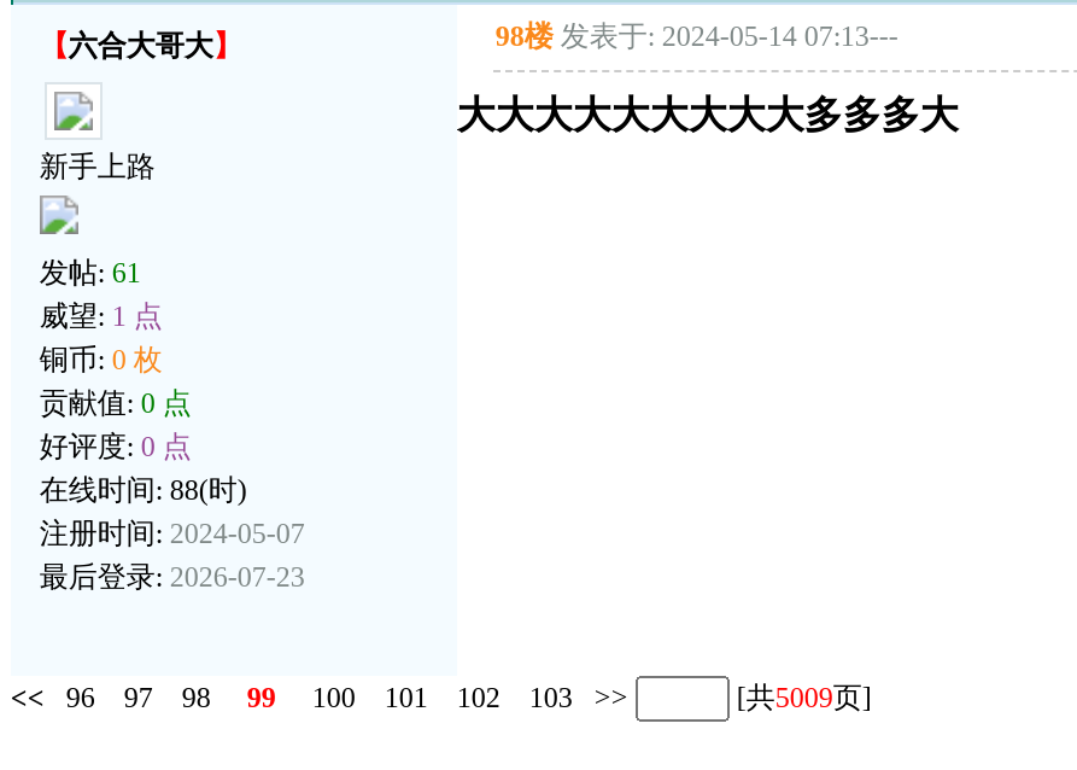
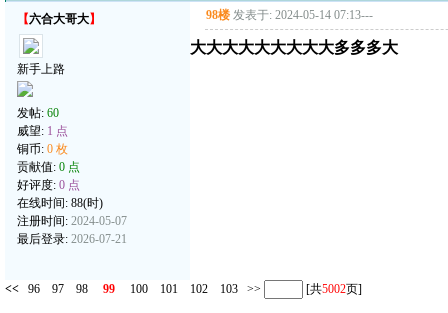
[40,256,141,290] 发帖: 61 -> [17,106,59,120] 发帖: 60
[40,560,305,594] 最后登录: 2026-07-23 -> [17,232,127,246] 最后登录: 2026-07-21
[729,680,872,714] [共5009页] -> [303,282,362,296] [共5002页]

